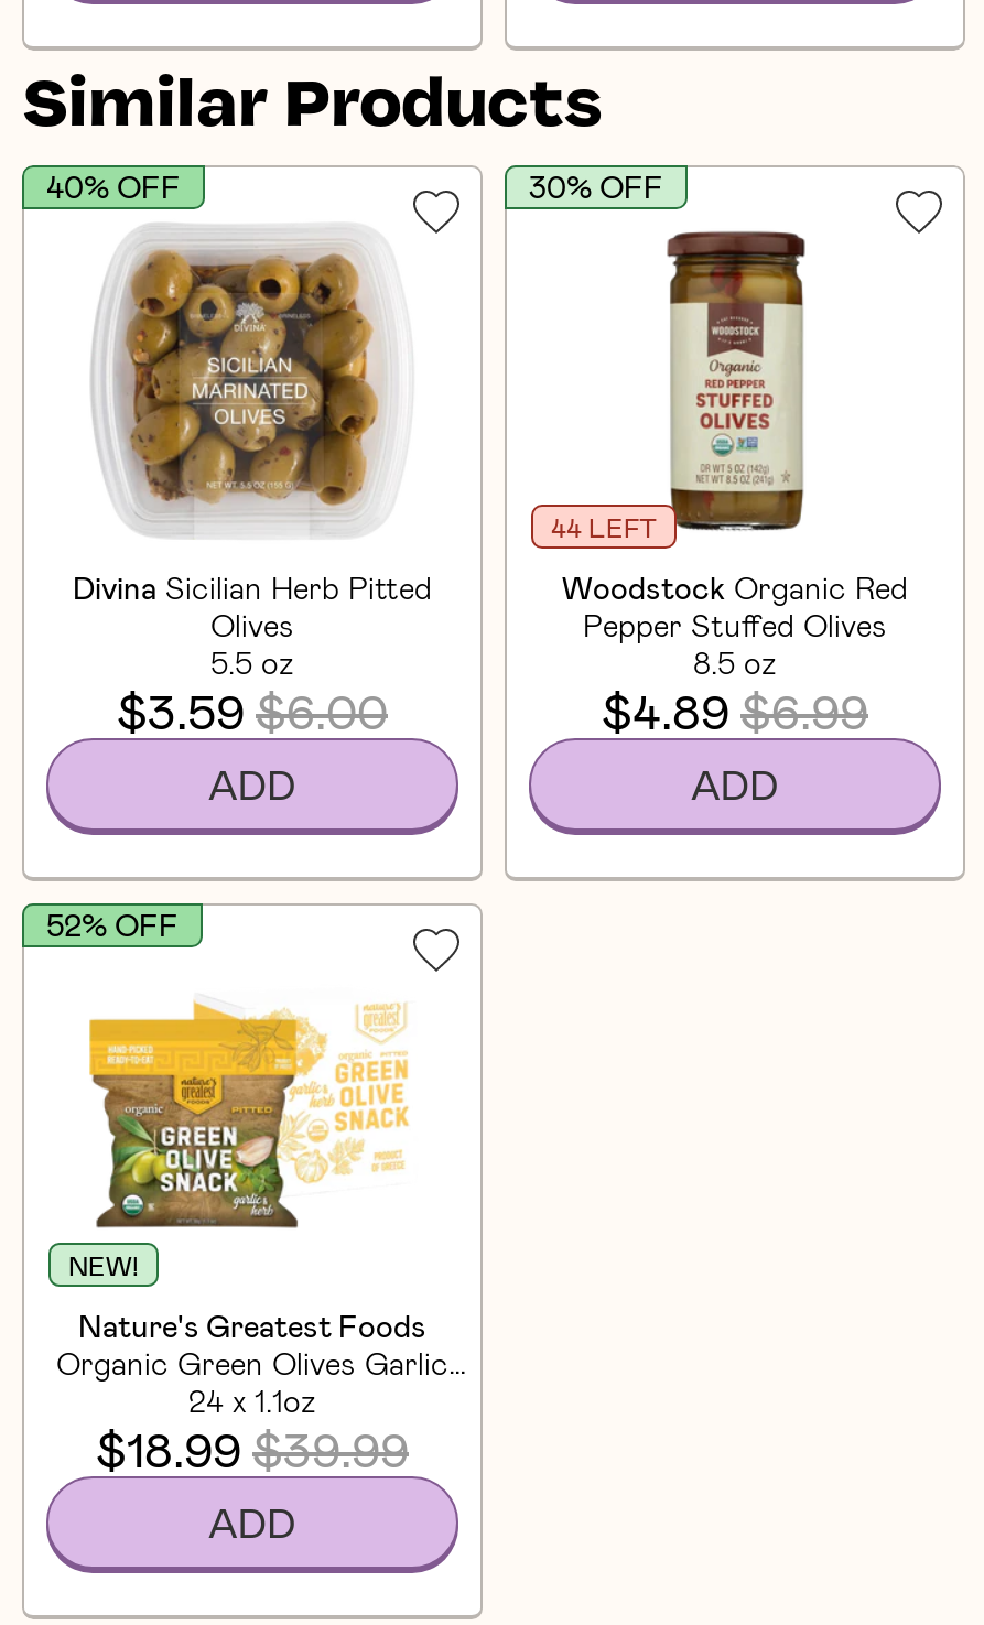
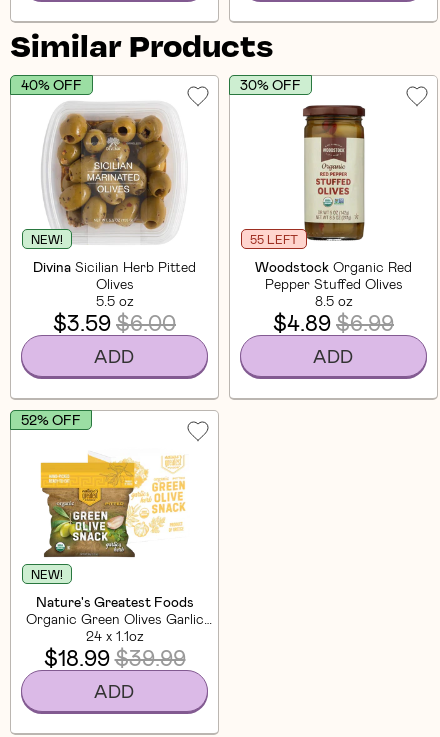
none -> [31,231,63,245] NEW!
[551,510,657,541] 44 LEFT -> [250,231,298,245] 55 LEFT

